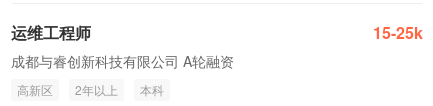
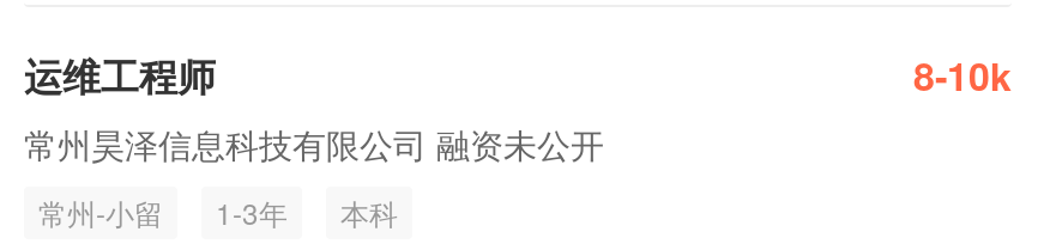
[11,21,423,71] 15-25k | 成都与睿创新科技有限公司 A轮融资 -> [24,48,1012,167] 8-10k | 常州昊泽信息科技有限公司 融资未公开
[17,81,118,98] 高新区 | 2年以上 -> [38,191,288,232] 常州-小留 | 1-3年

